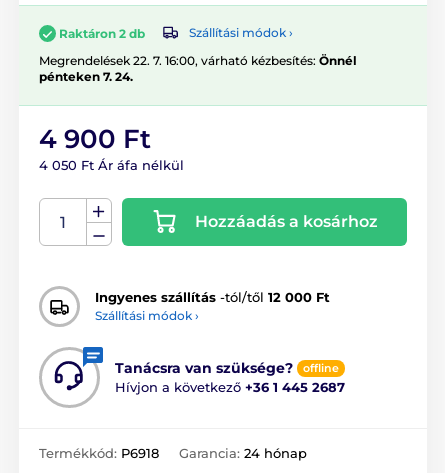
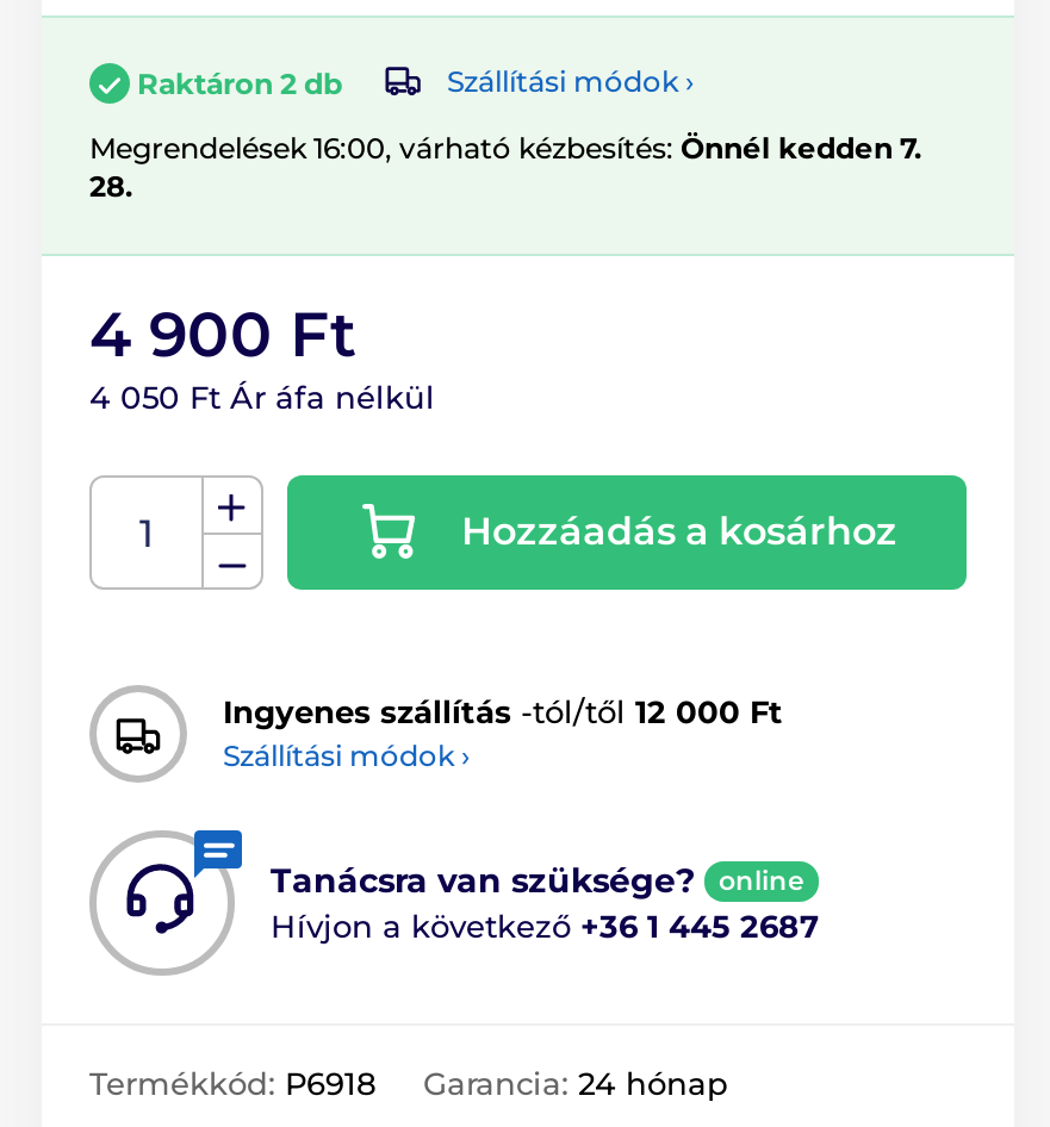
[39,53,357,84] Megrendelések 22. 7. 16:00, várható kézbesítés: Önnél | pénteken 7. 24. -> [89,130,921,203] Megrendelések 16:00, várható kézbesítés: Önnél kedden 7. | 28.
[303,361,339,375] offline -> [719,863,804,897] online

